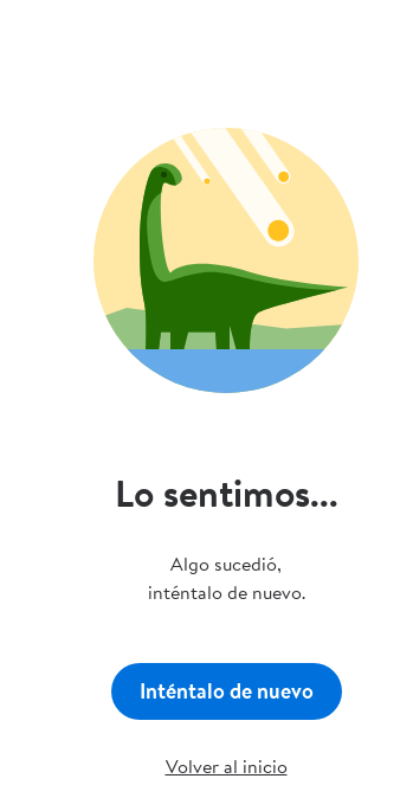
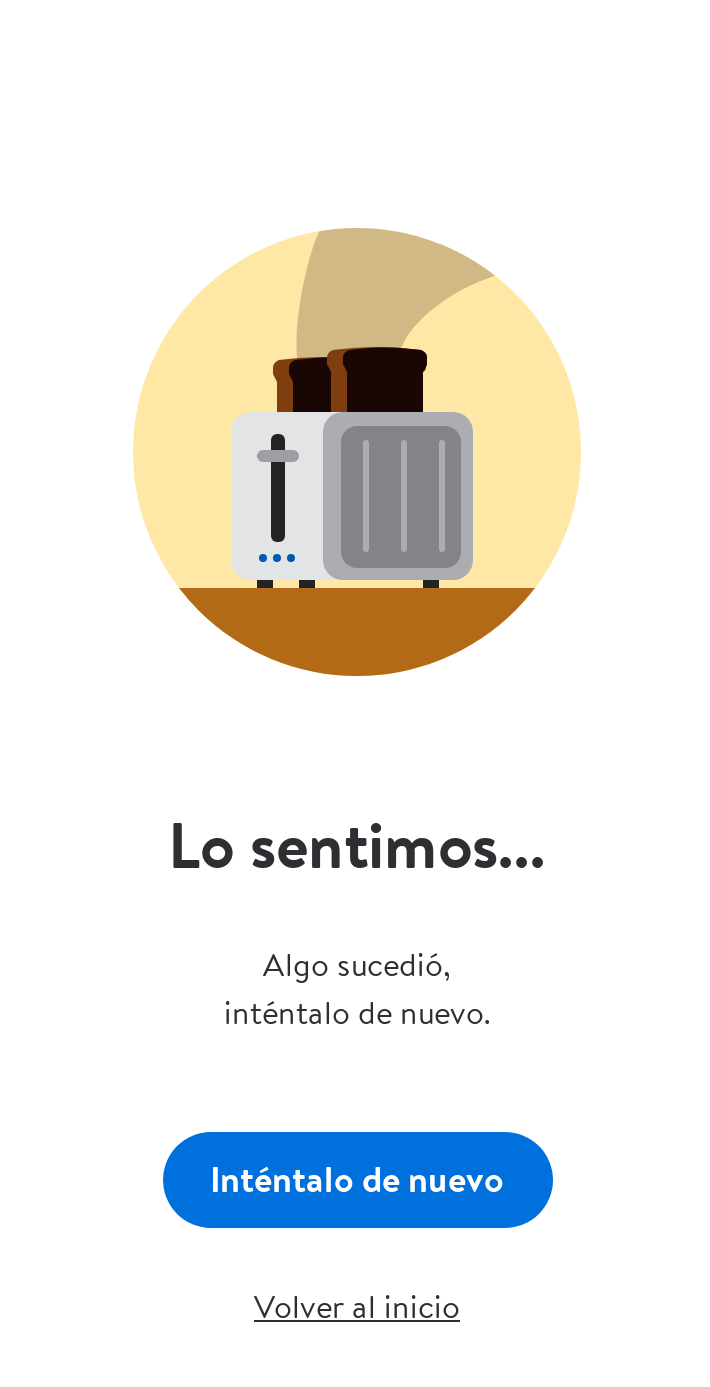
[105,129,347,394] [image] -> [155,228,555,678] [image]

